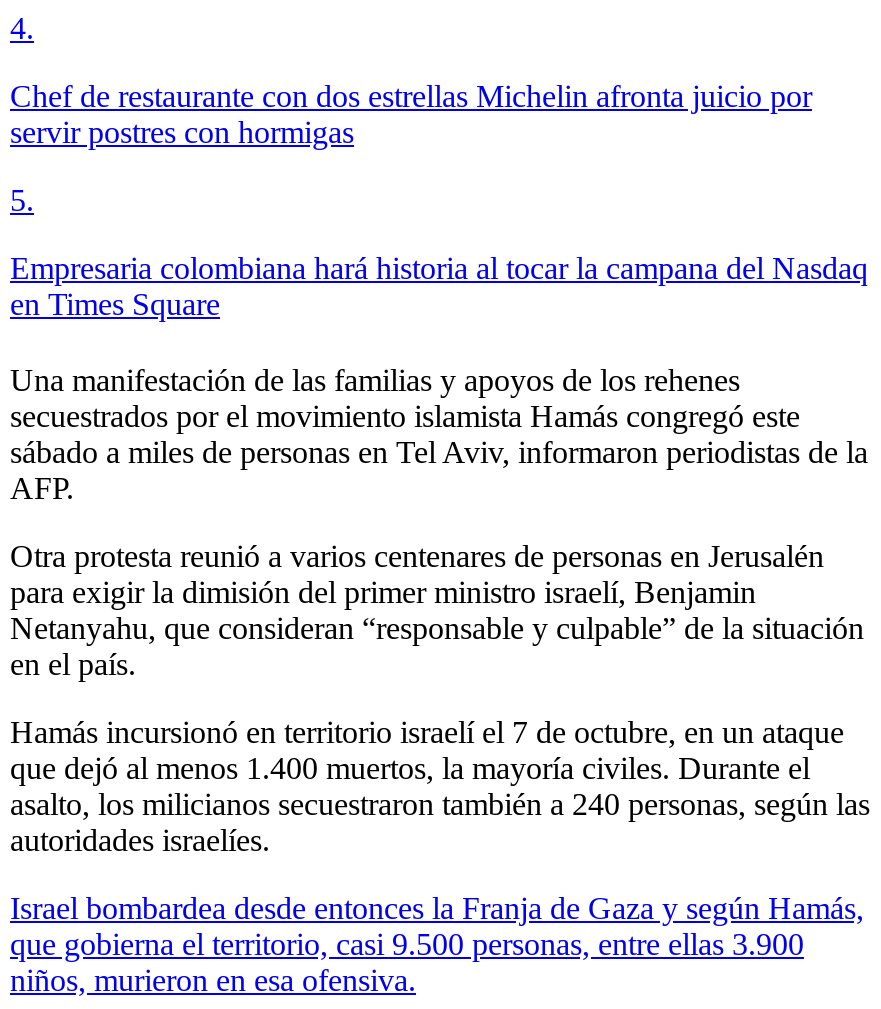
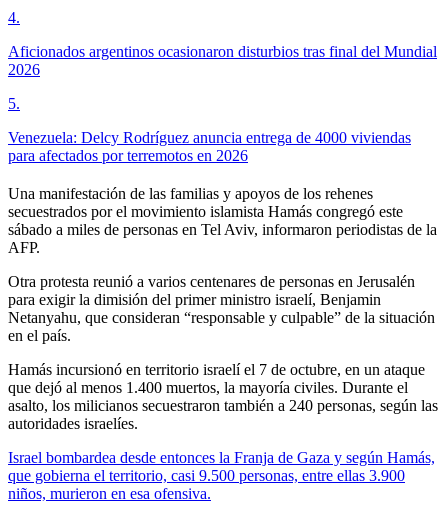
[10,78,812,148] Chef de restaurante con dos estrellas Michelin afronta juicio por | servir postres con hormigas -> [8,43,437,78] Aficionados argentinos ocasionaron disturbios tras final del Mundial | 2026
[10,250,868,320] Empresaria colombiana hará historia al tocar la campana del Nasdaq | en Times Square -> [8,129,411,164] Venezuela: Delcy Rodríguez anuncia entrega de 4000 viviendas | para afectados por terremotos en 2026

